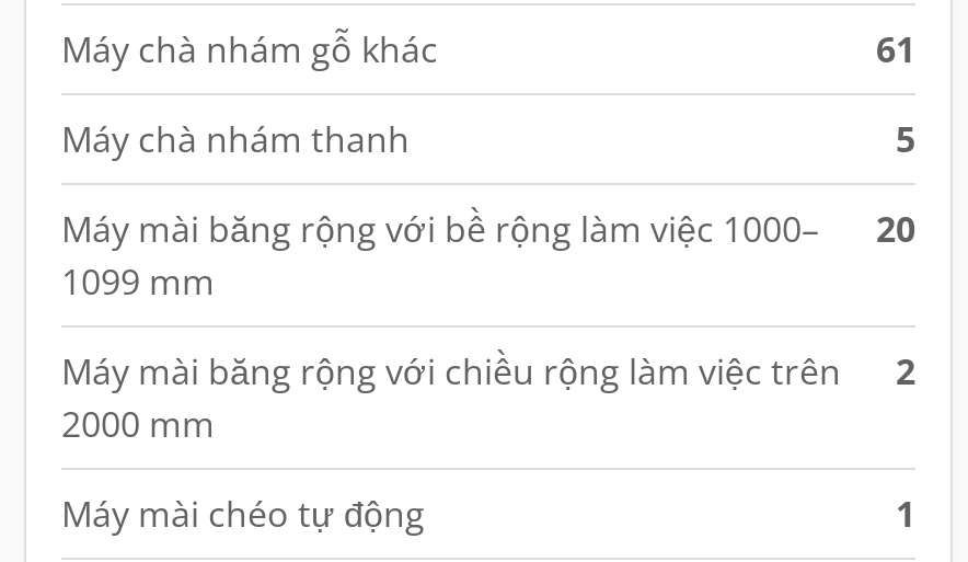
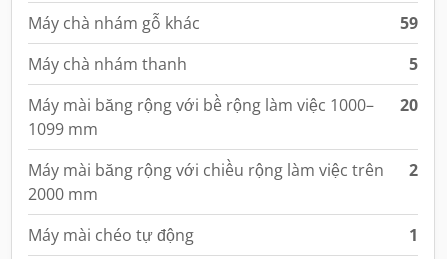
[876,25,915,73] 61 -> [400,12,418,34] 59

